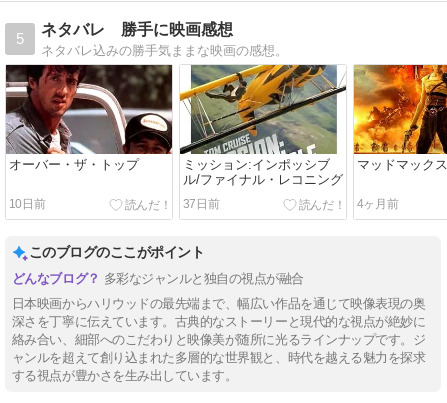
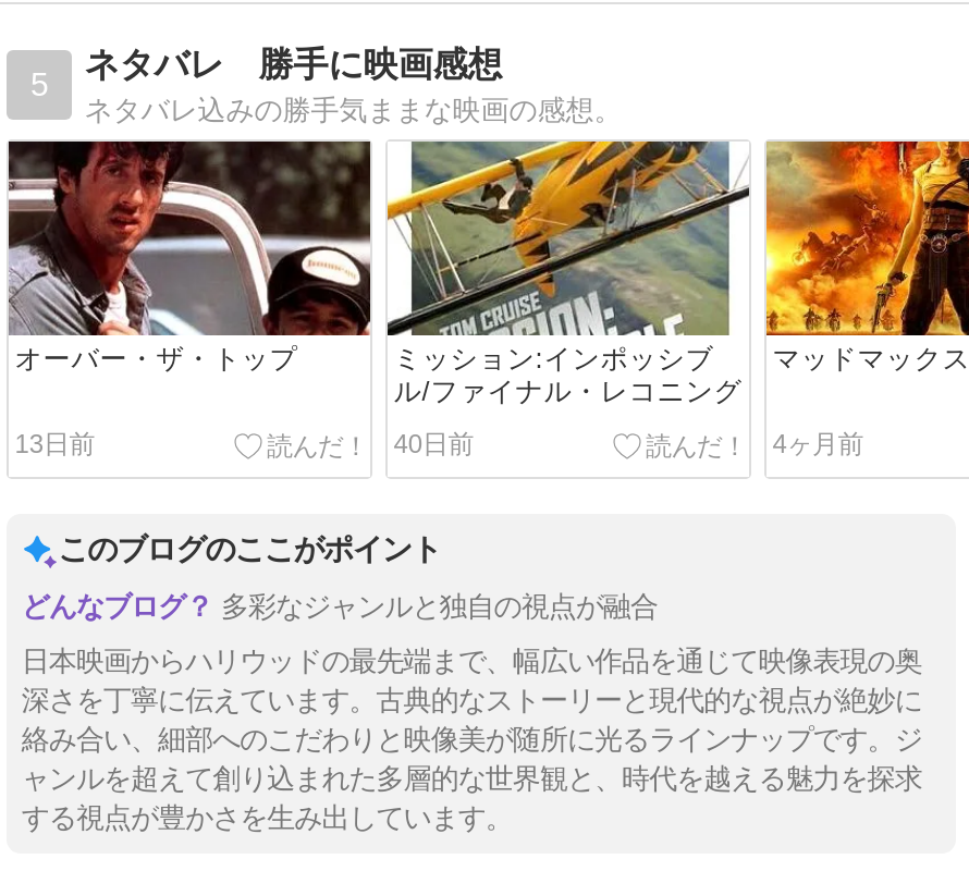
[9,197,45,211] 10日前 -> [15,429,94,459] 13日前
[183,197,219,211] 37日前 -> [394,429,473,459] 40日前

